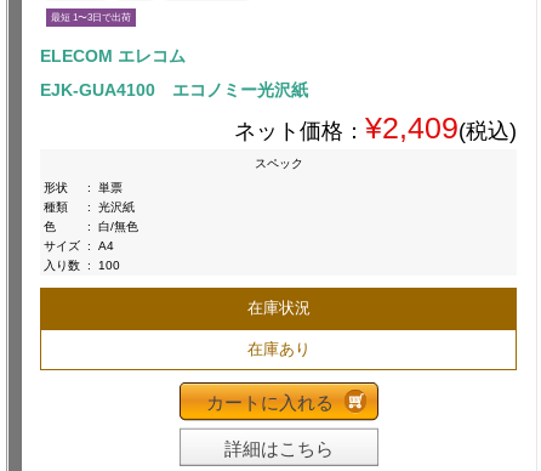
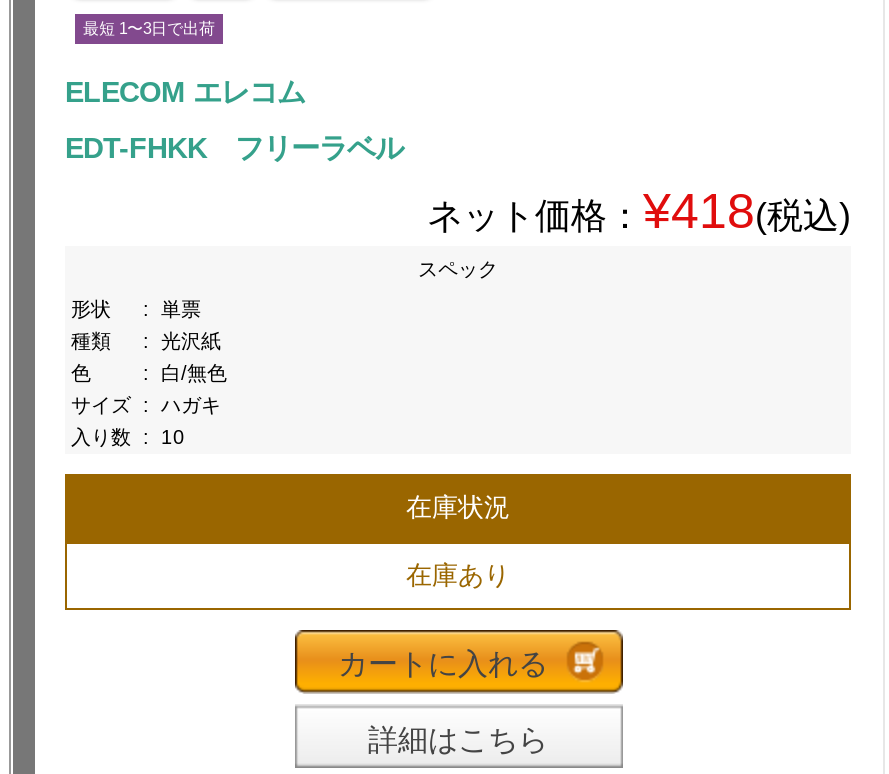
[40,80,517,145] EJK-GUA4100 エコノミー光沢紙 | ネット価格：¥2,409(税込) -> [65,132,851,238] EDT-FHKK フリーラベル | ネット価格：¥418(税込)
[44,239,114,253] サイズ : A4 -> [71,394,221,416] サイズ : ハガキ
[44,259,120,272] 入り数 : 100 -> [71,426,185,448] 入り数 : 10

